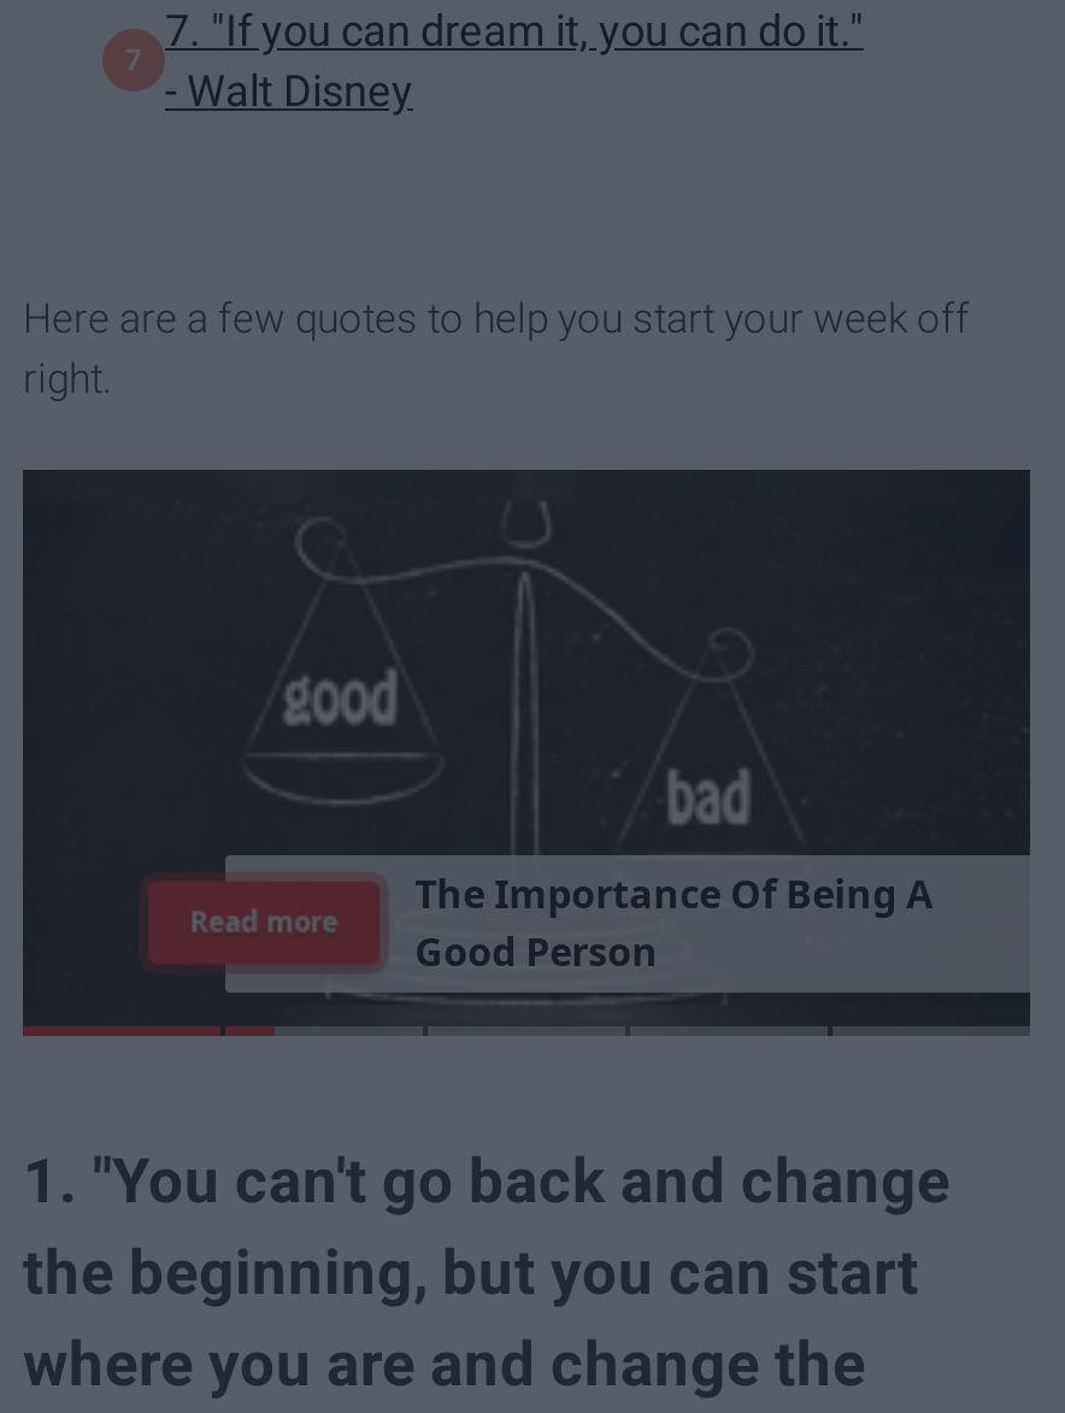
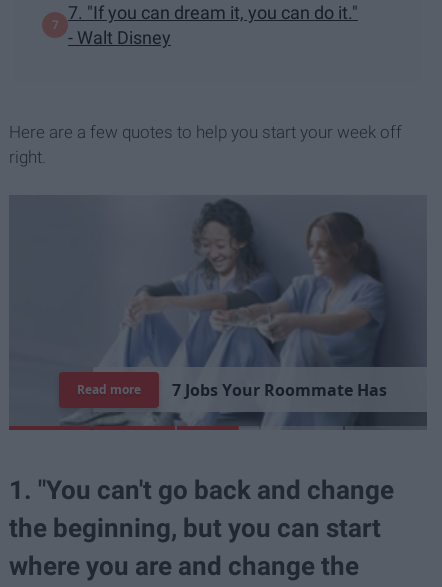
[23,467,1032,1036] [image] | The Importance Of Being A | Good Person -> [9,196,427,431] [image] | 7 J obs Your Roommate Has

